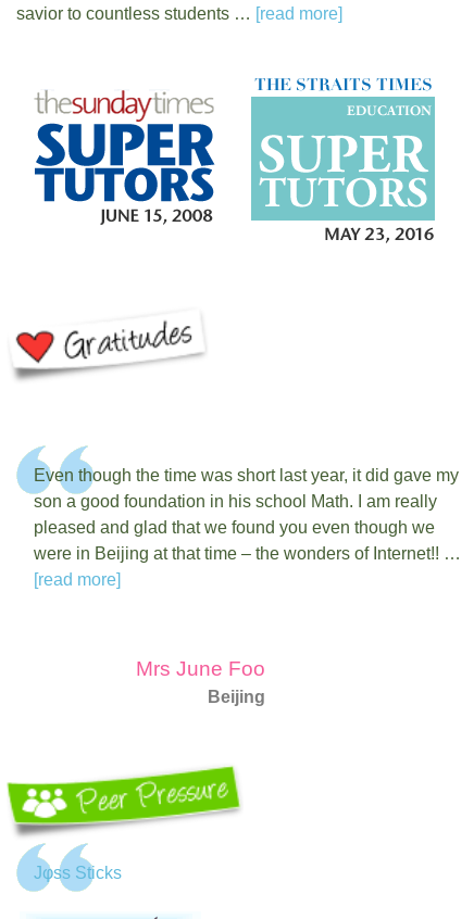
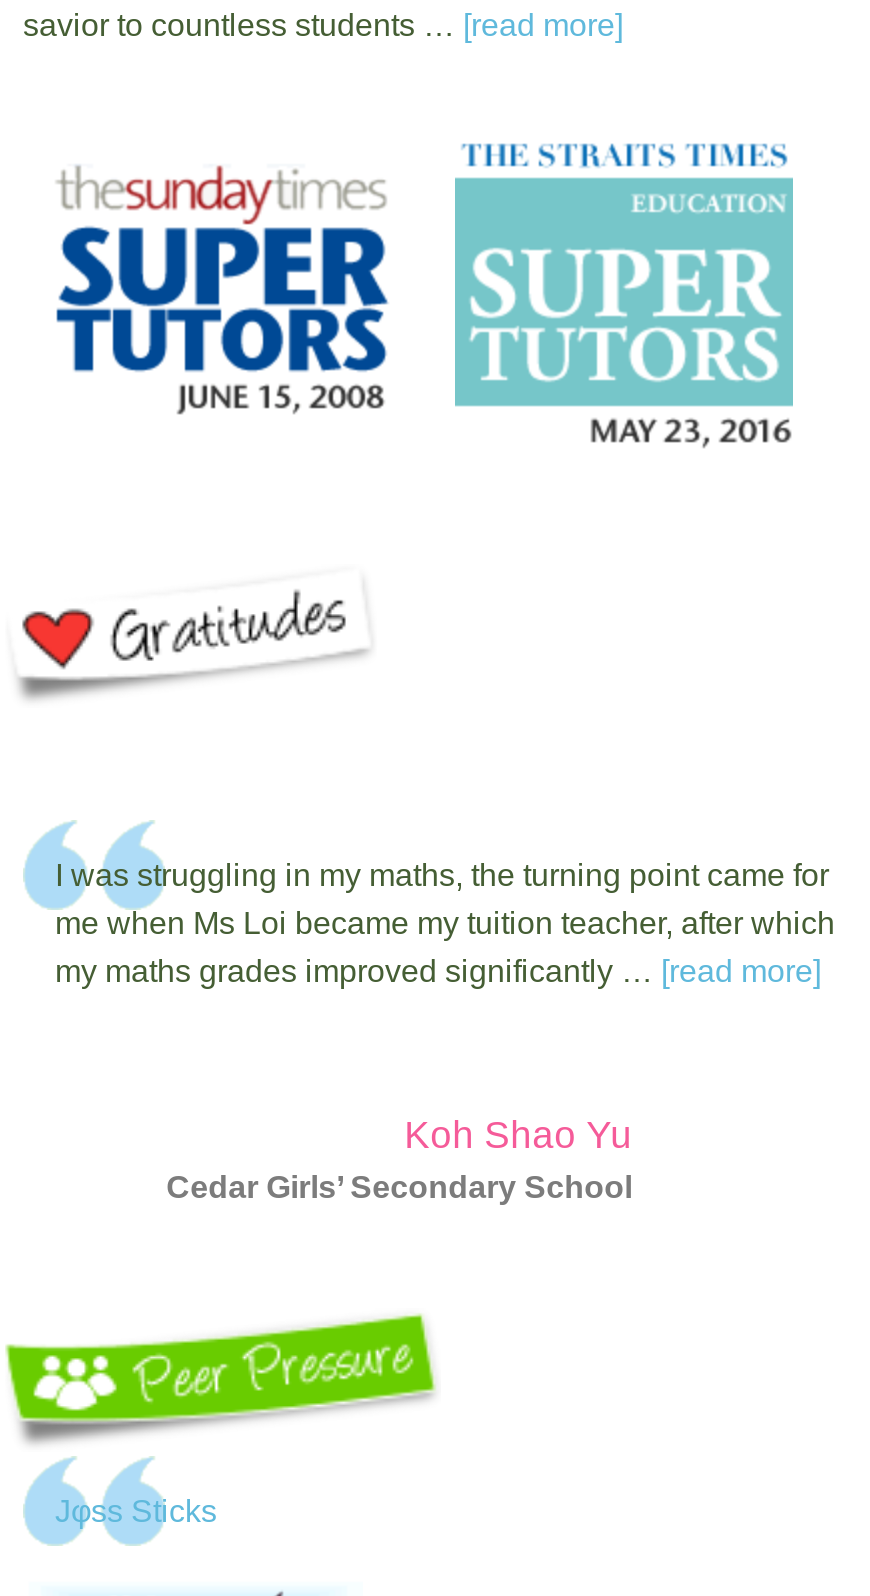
[34,466,461,589] Even though the time was short last year, it did gave my | son a good foundation in his school Math. I am really | pleased and glad that we found you even though we | were in Beijing at that time – the wonders of Internet!! … | [read more] -> [55,859,835,989] I was struggling in my maths, the turning point came for | me when Ms Loi became my tuition teacher, after which | my maths grades improved significantly … [read more]
[136,658,265,706] Mrs June Foo | Beijing -> [166,1115,632,1205] Koh Shao Yu | Cedar Girls’ Secondary School

